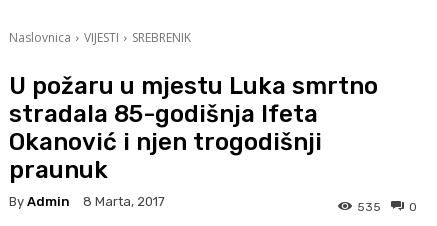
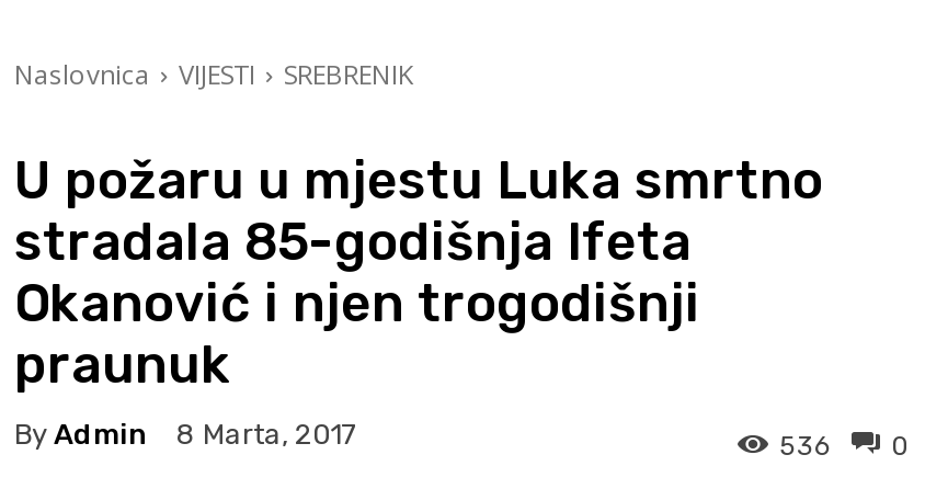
[357,200,417,214] 535 0 -> [779,431,909,461] 536 0

